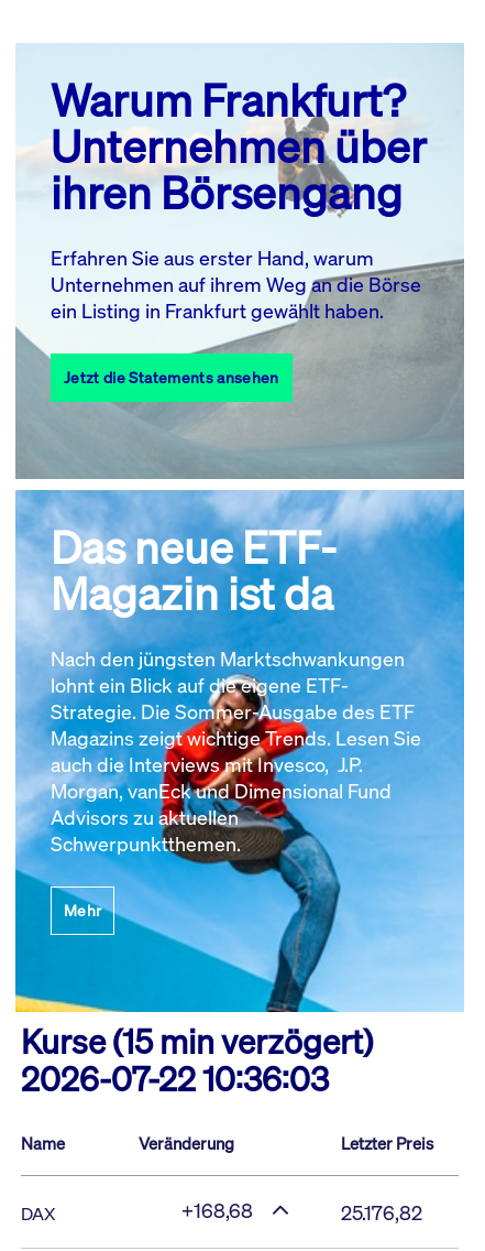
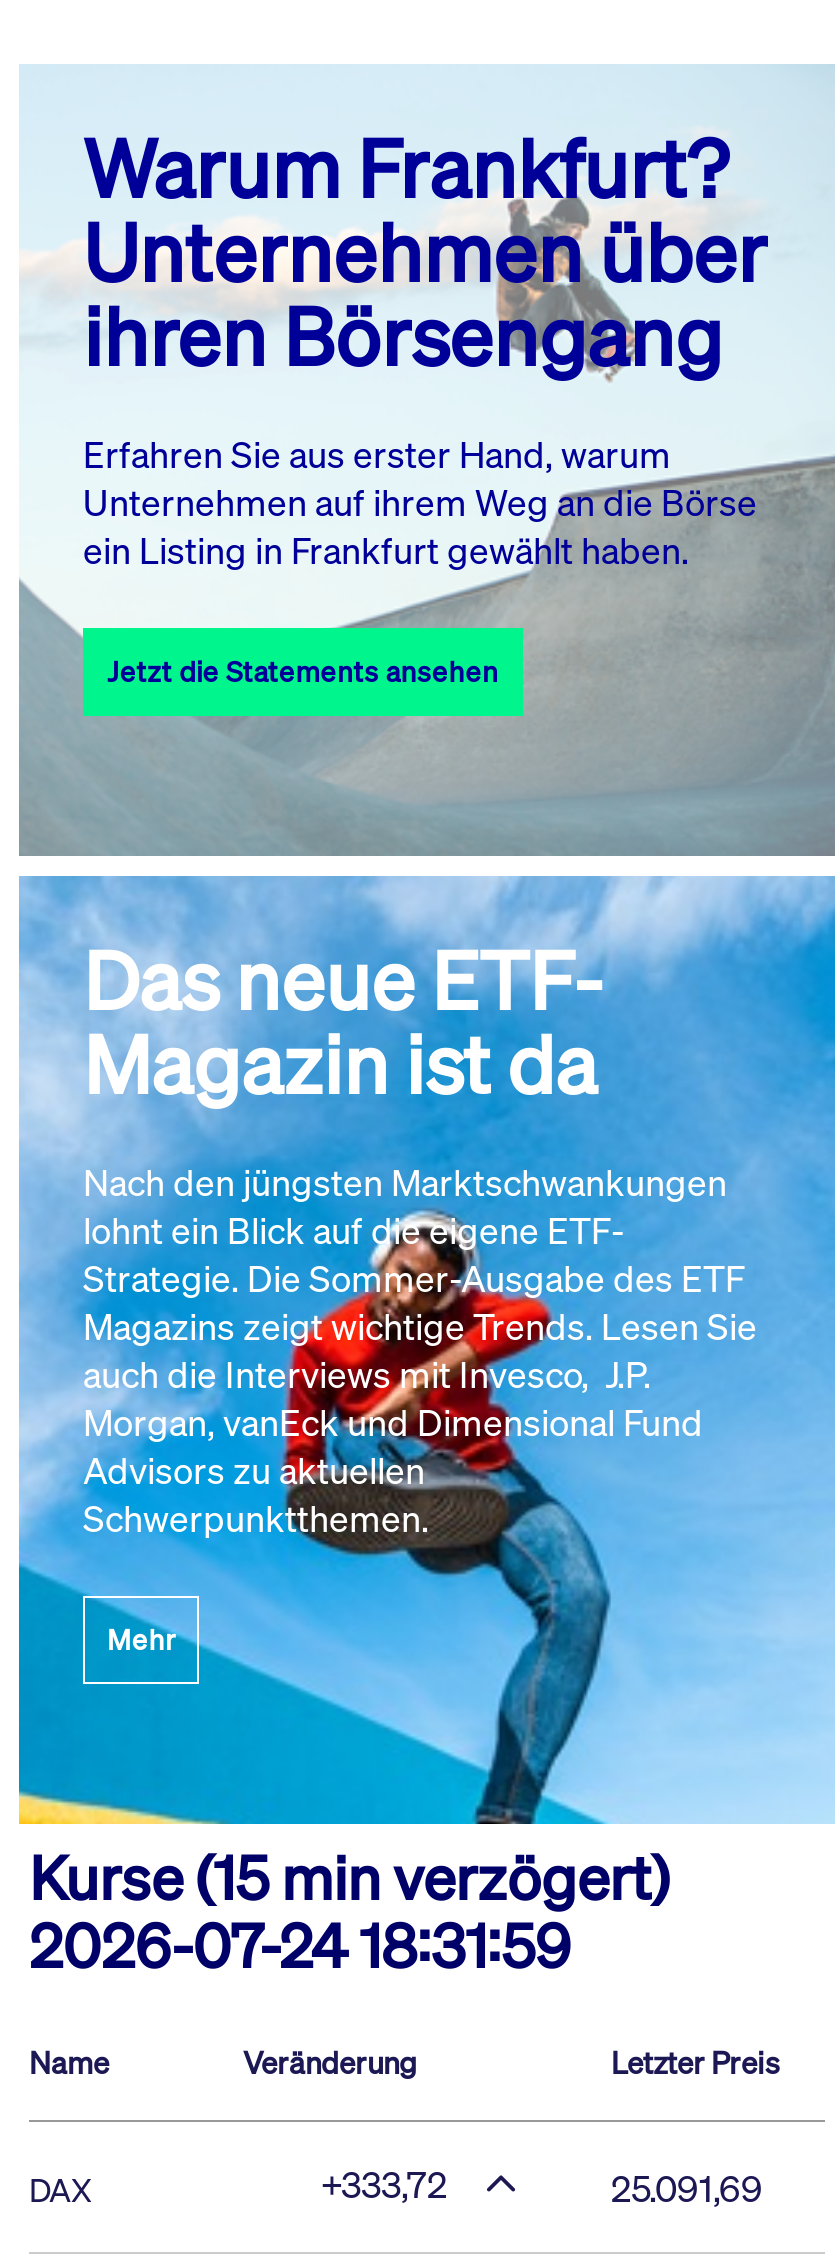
[21,1057,329,1101] 2026-07-22 10:36:03 -> [29,1906,571,1986] 2026-07-24 18:31:59
[181,1197,253,1223] +168,68 -> [321,2160,447,2208] +333,72
[341,1199,422,1226] 25.176,82 -> [611,2164,763,2212] 25.091,69

